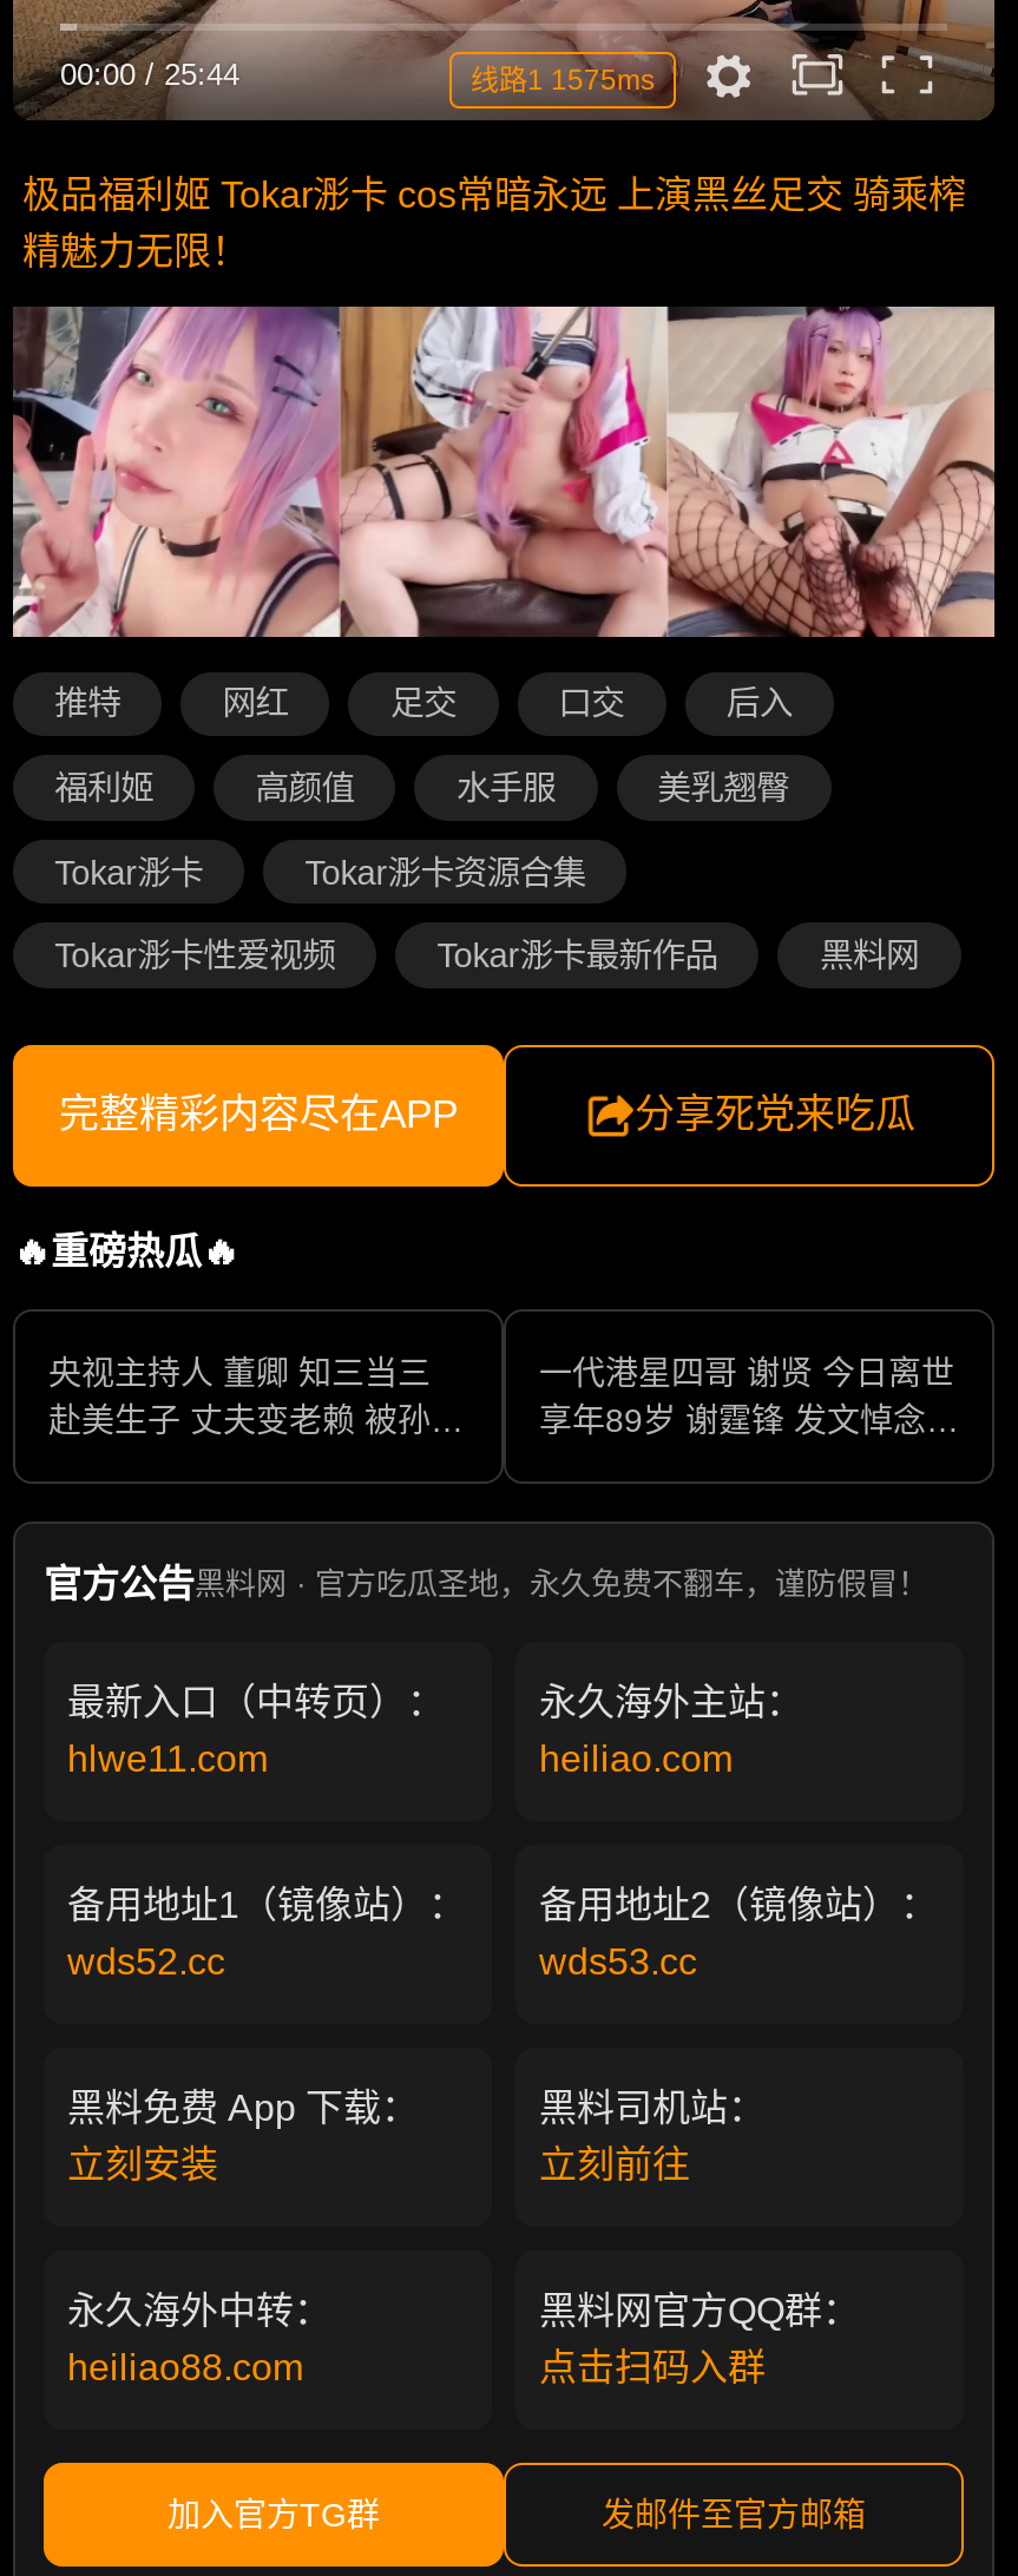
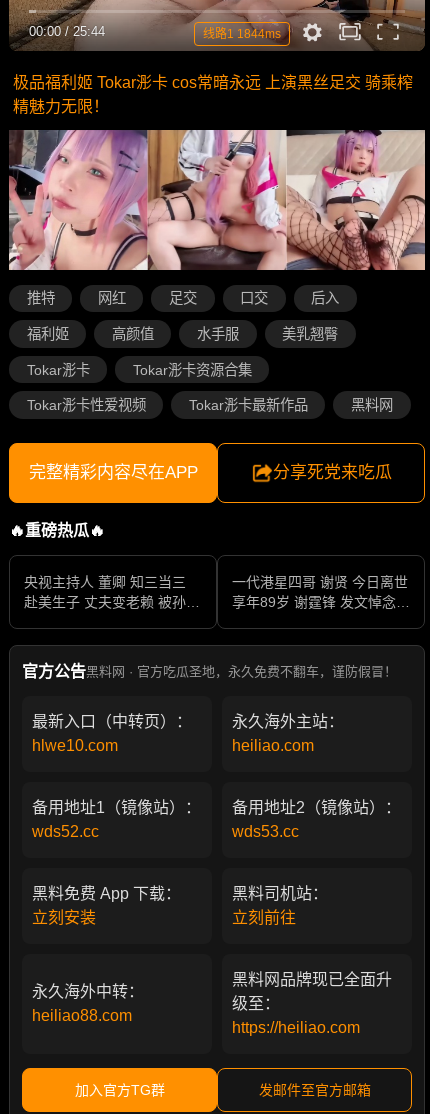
[471,64,655,97] 线路1 1575ms -> [203,27,281,41] 线路1 1844ms
[67,1739,268,1779] hlwe11.com -> [32,737,118,754] hlwe10.com
[539,2291,860,2387] 黑料网官方QQ群： | 点击扫码入群 -> [232,971,392,1036] 黑料网品牌现已全面升 | 级至： | https://heiliao.com

